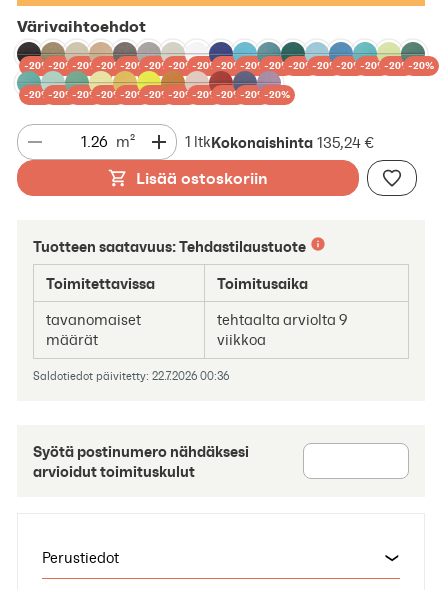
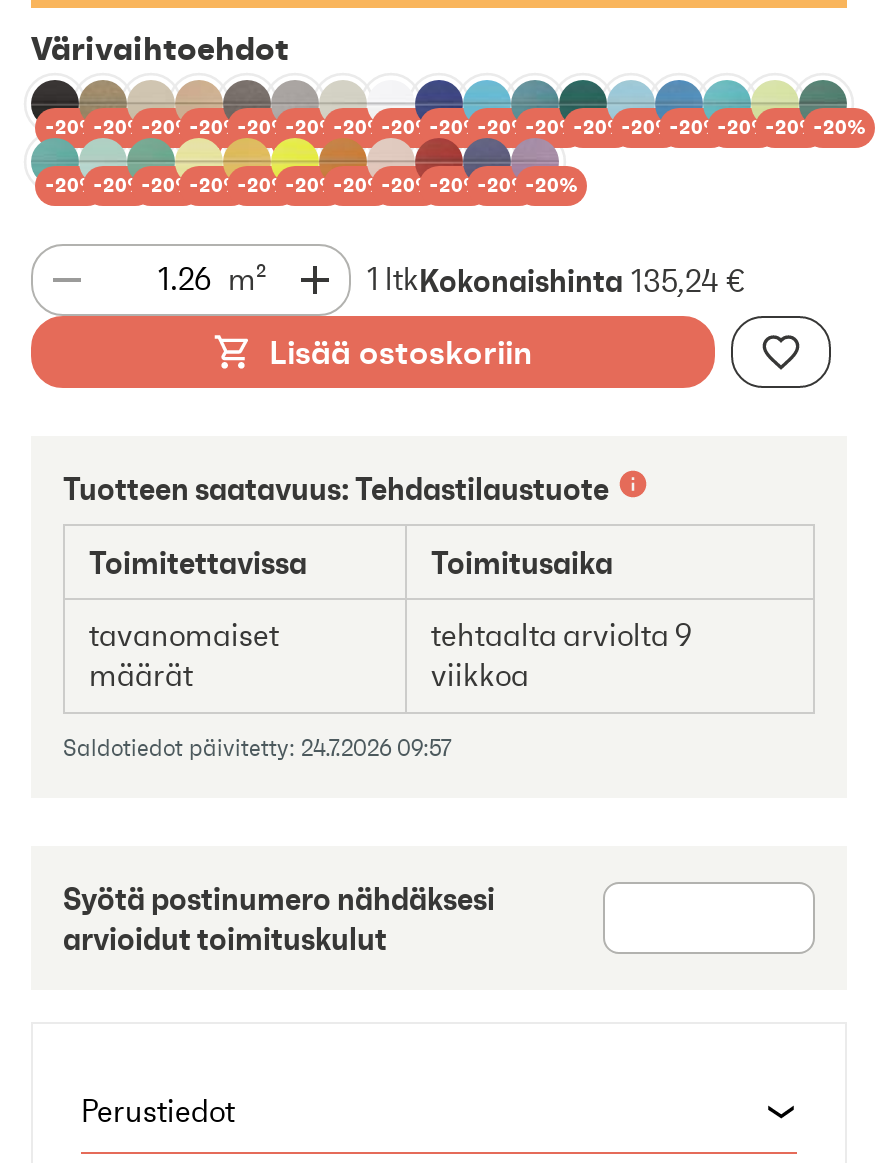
[33,369,229,383] Saldotiedot päivitetty: 22.7.2026 00:36 -> [63,734,451,762] Saldotiedot päivitetty: 24.7.2026 09:57

